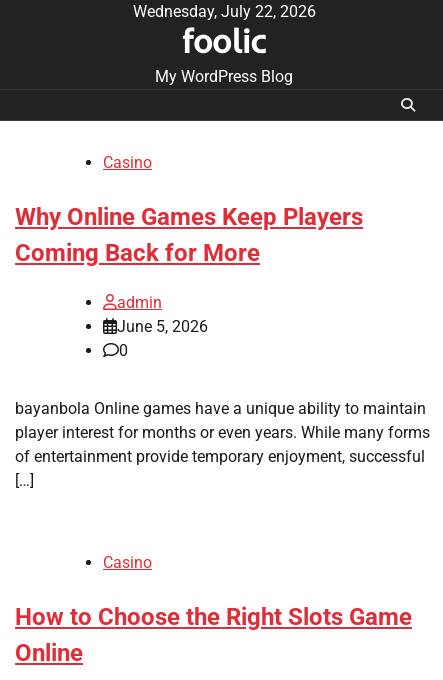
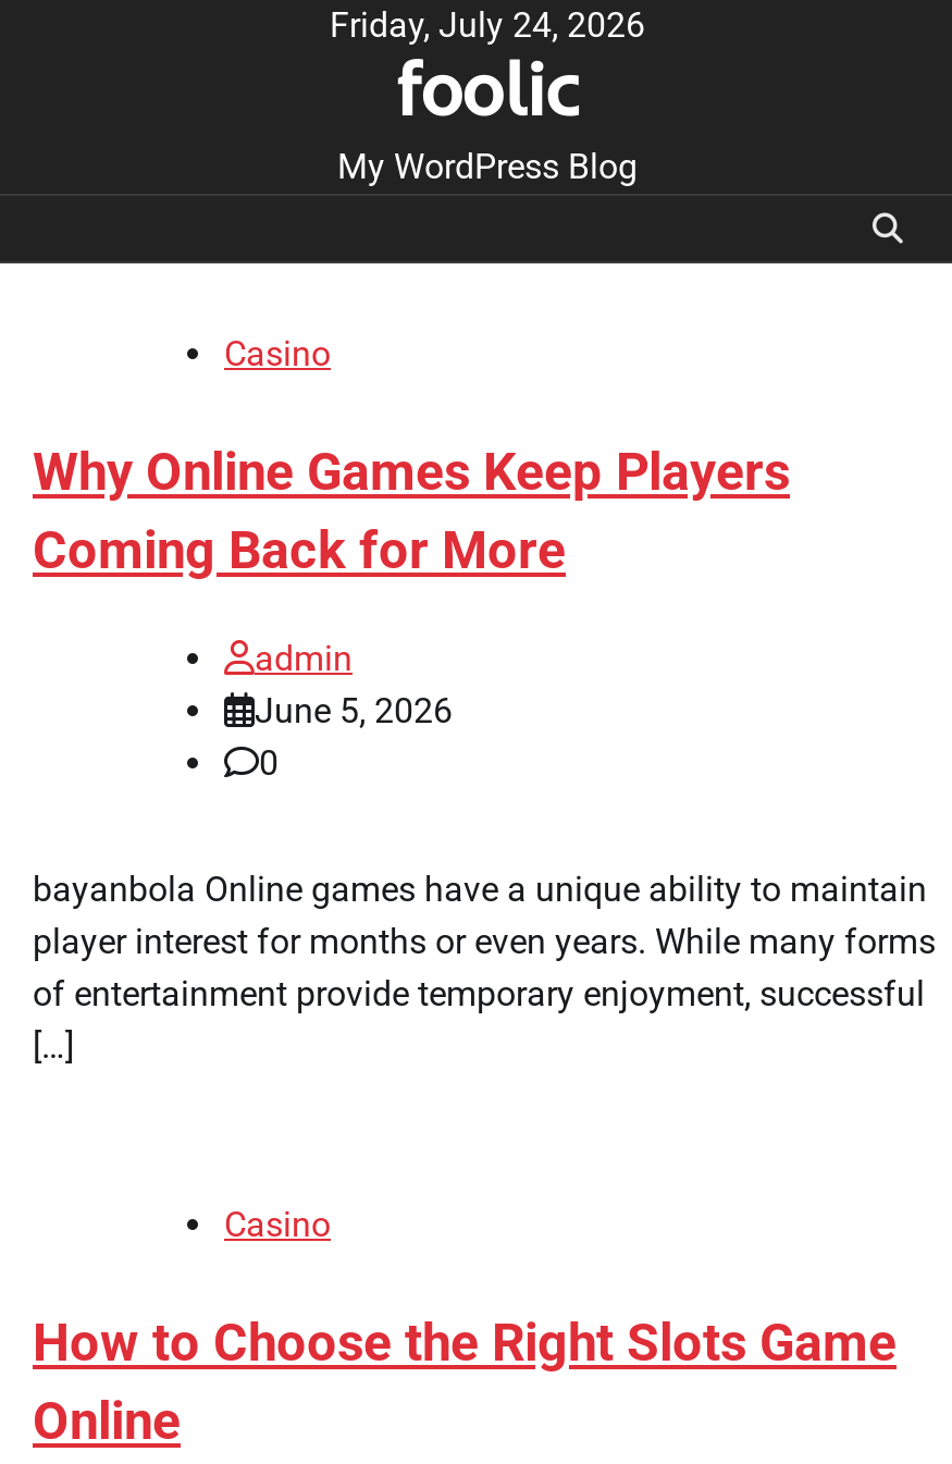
[132,2,315,21] Wednesday, July 22, 2026 -> [330,4,645,46] Friday, July 24, 2026

